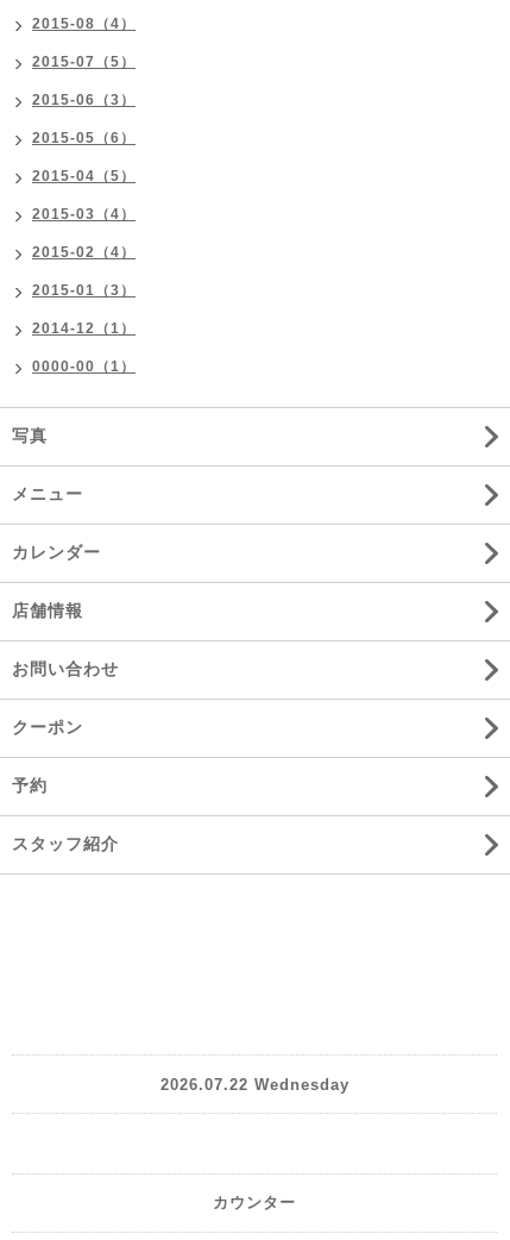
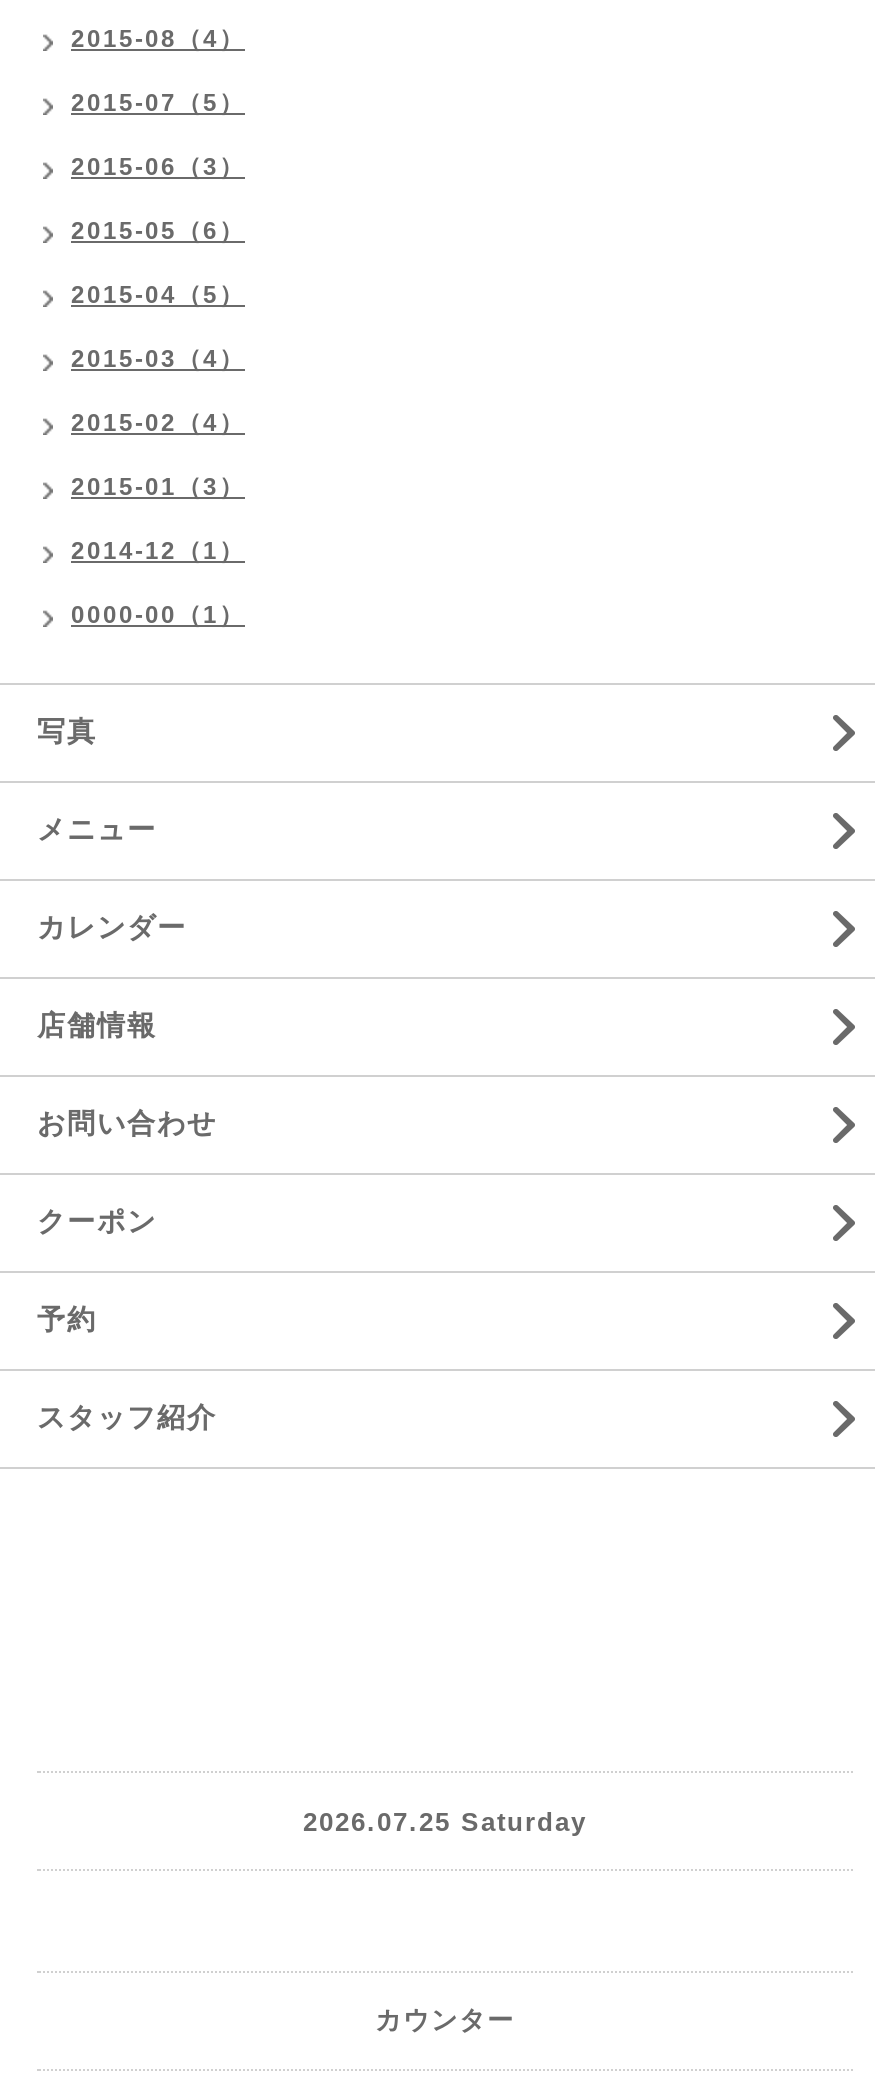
[160,1075,349,1093] 2026.07.22 Wednesday -> [303,1806,587,1836] 2026.07.25 Saturday

